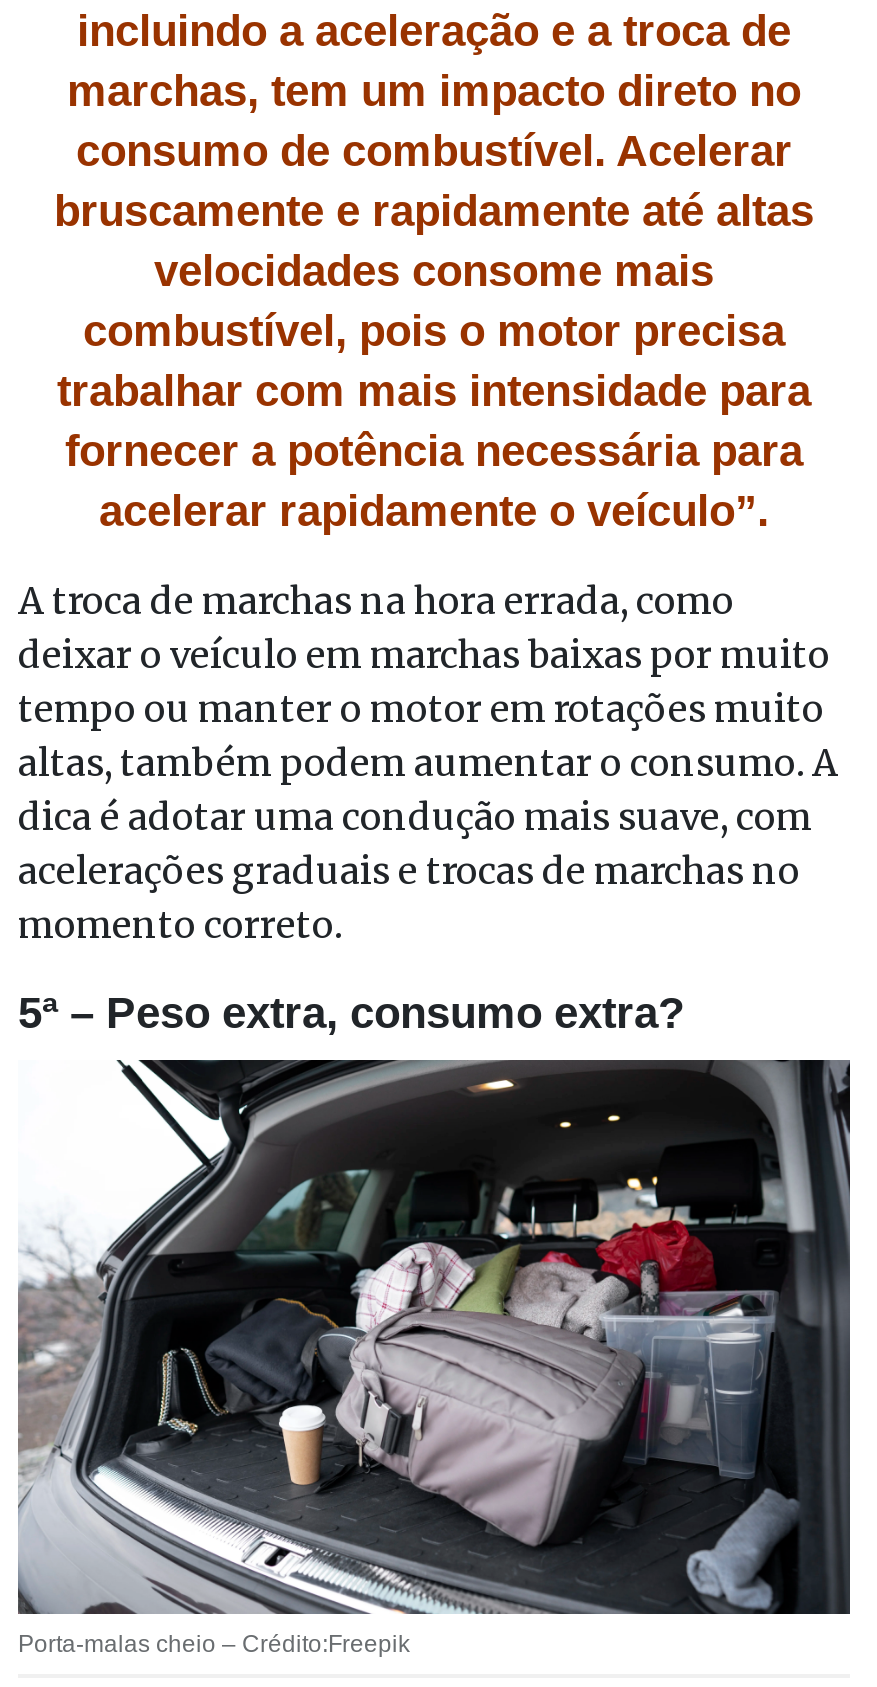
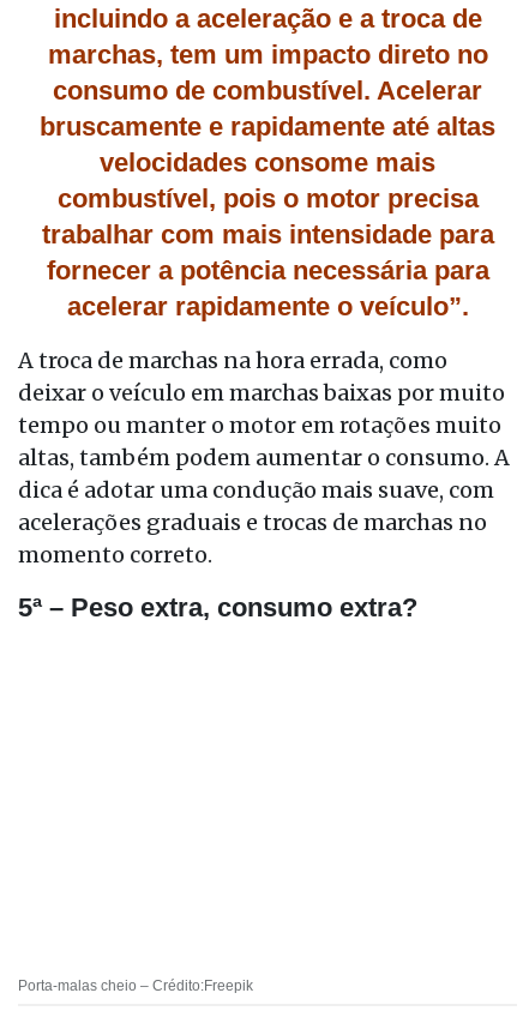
[16,1058,852,1616] [image] -> none

